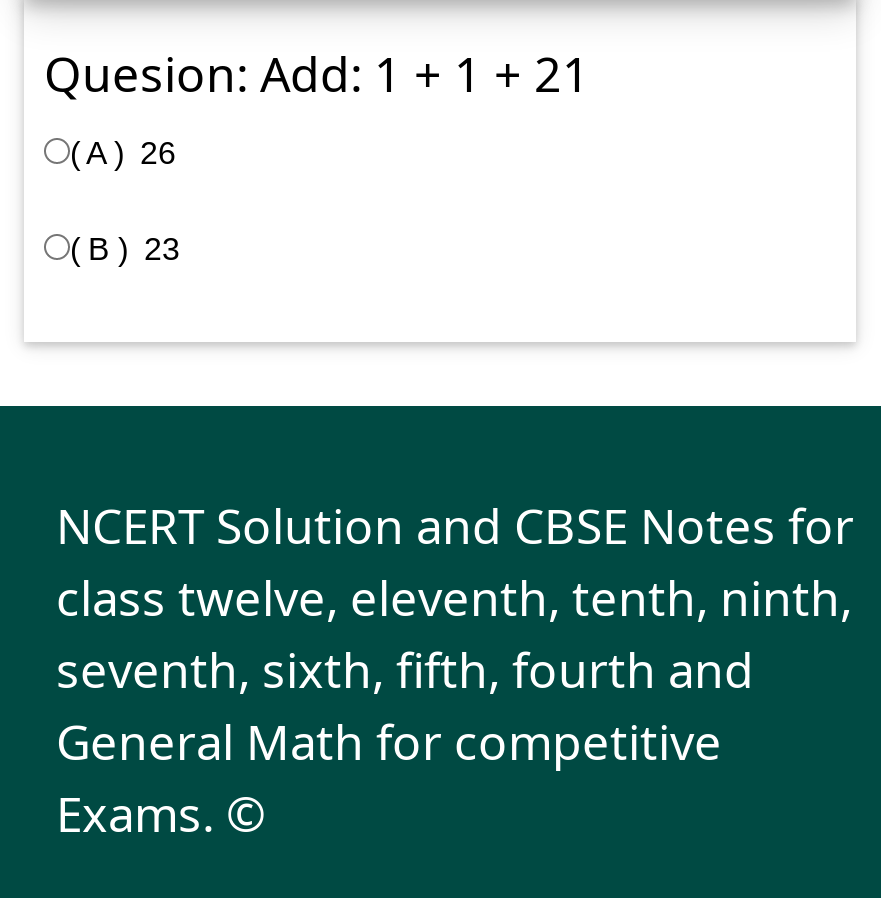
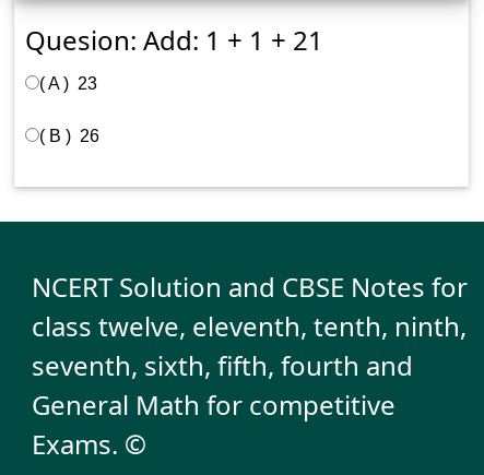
[70,137,176,171] ( A ) 26 -> [39,75,97,93] ( A ) 23
[70,233,180,267] ( B ) 23 -> [39,127,99,146] ( B ) 26

